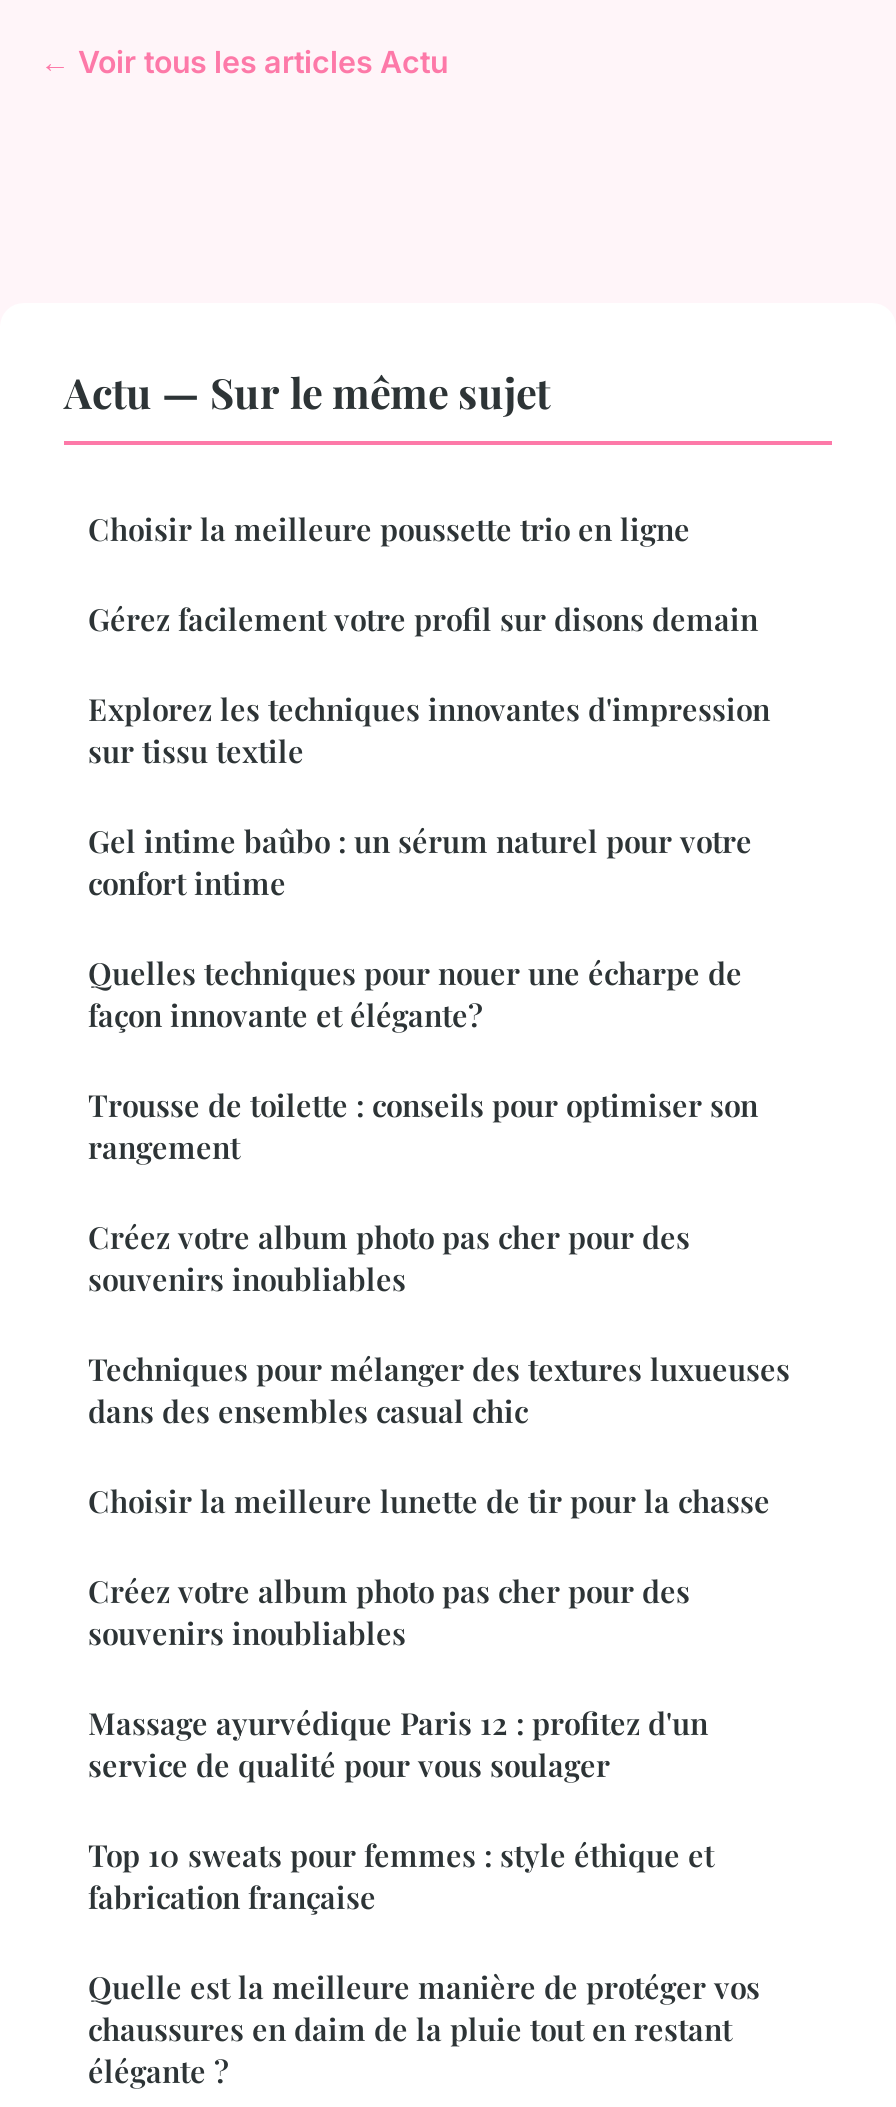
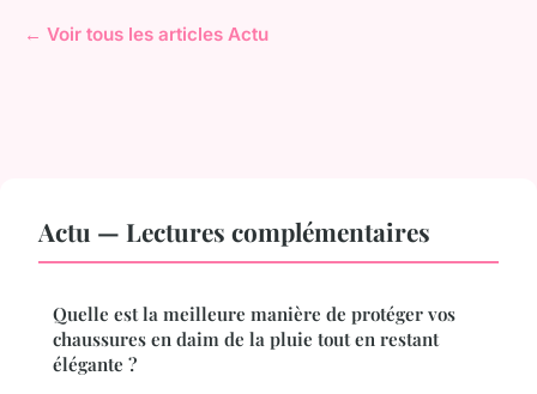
[64,363,790,1917] Actu — Sur le même sujet | Choisir la meilleure poussette trio en ligne | Gérez facilement votre profil sur disons demain | Explorez les techniques innovantes d'impression | sur tissu textile | Gel intime baûbo : un sérum naturel pour votre | confort intime | Quelles techniques pour nouer une écharpe de | façon innovante et élégante? | Trousse de toilette : conseils pour optimiser son | rangement | Créez votre album photo pas cher pour des | souvenirs inoubliables | Techniques pour mélanger des textures luxueuses | dans des ensembles casual chic | Choisir la meilleure lunette de tir pour la chasse | Créez votre album photo pas cher pour des | souvenirs inoubliables | Massage ayurvédique Paris 12 : profitez d'un | service de qualité pour vous soulager | Top 10 sweats pour femmes : style éthique et | fabrication française -> [38,214,430,248] Actu — Lectures complémentaires

